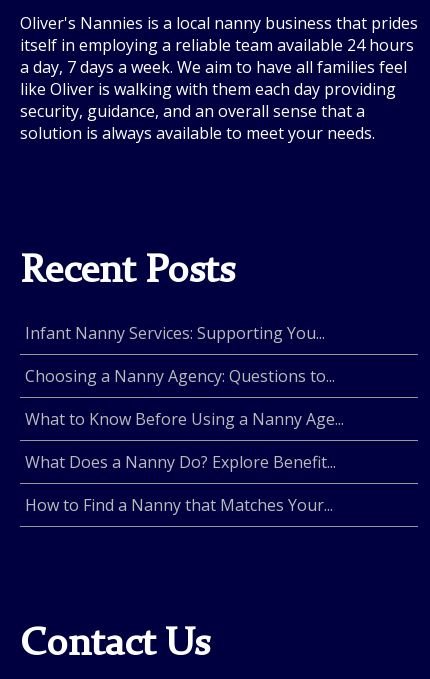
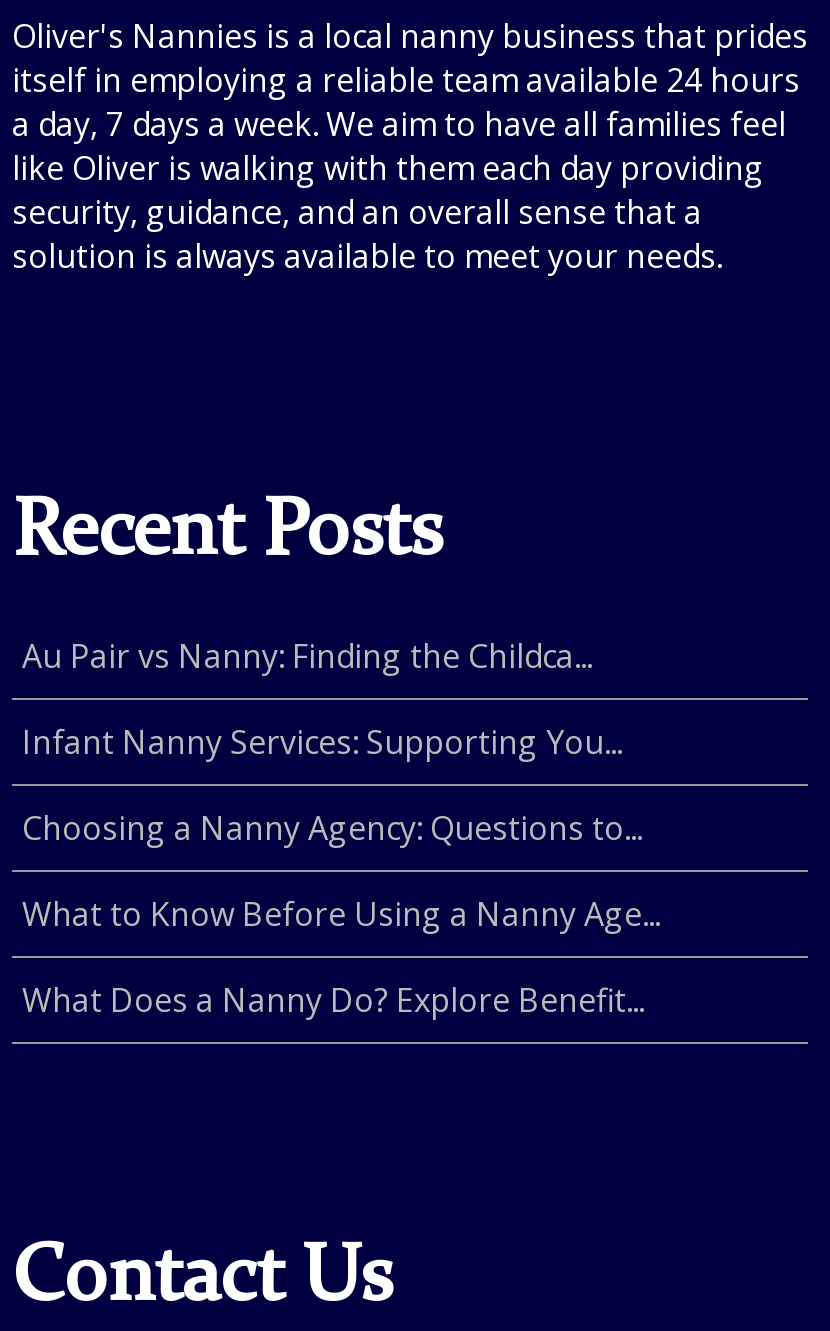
none -> [22,633,592,677] Au Pair vs Nanny: Finding the Childca...
moved [25,322,344,473] -> [22,719,660,1021]: Infant Nanny Services: Supporting You... | Choosing a Nanny Agency: Questions to... | What to Know Before Using a Nanny Age... | What Does a Nanny Do? Explore Benefit...
[25,494,333,516] How to Find a Nanny that Matches Your... -> none

